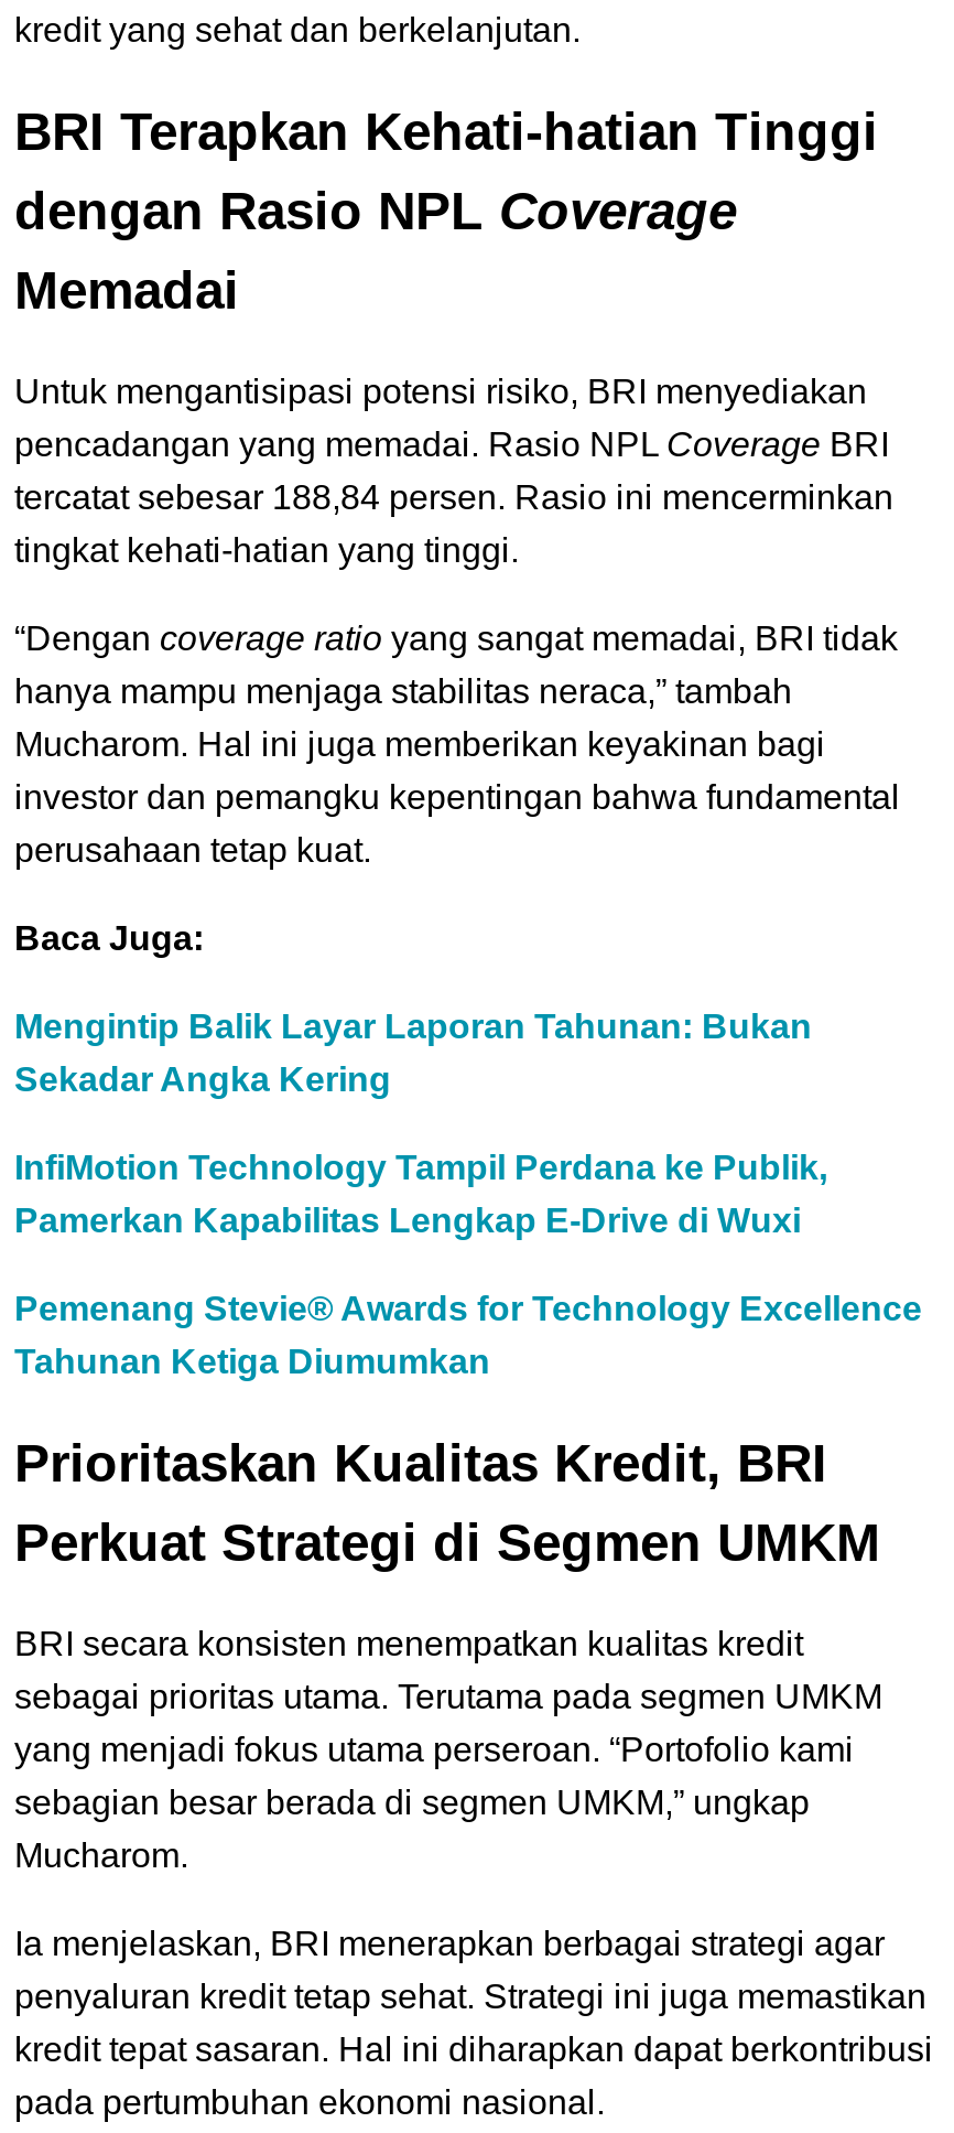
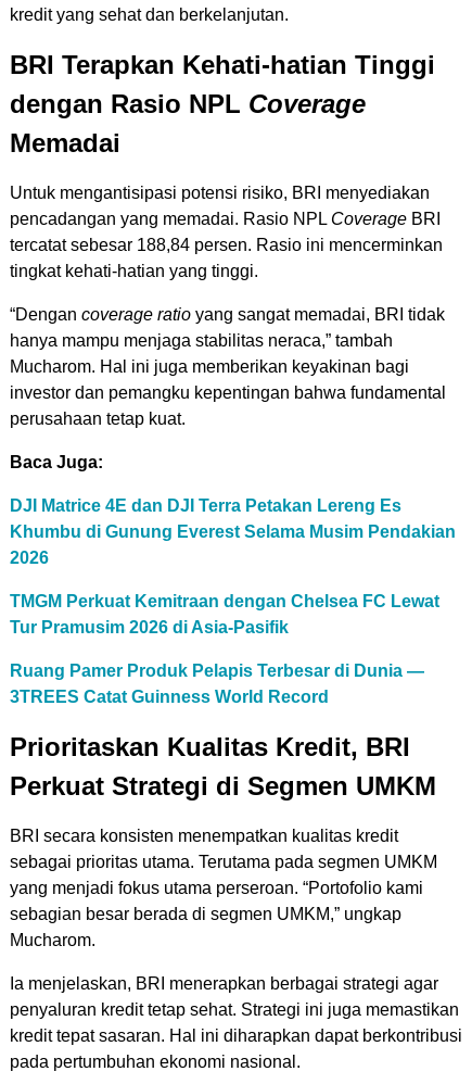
[14,1007,812,1097] Mengintip Balik Layar Laporan Tahunan: Bukan | Sekadar Angka Kering -> [10,496,456,567] DJI Matrice 4E dan DJI Terra Petakan Lereng Es | Khumbu di Gunung Everest Selama Musim Pendakian | 2026
[14,1148,827,1238] InfiMotion Technology Tampil Perdana ke Publik, | Pamerkan Kapabilitas Lengkap E-Drive di Wuxi -> [10,592,439,637] TMGM Perkuat Kemitraan dengan Chelsea FC Lewat | Tur Pramusim 2026 di Asia-Pasifik
[14,1289,922,1379] Pemenang Stevie® Awards for Technology Excellence | Tahunan Ketiga Diumumkan -> [10,662,424,706] Ruang Pamer Produk Pelapis Terbesar di Dunia — | 3TREES Catat Guinness World Record

